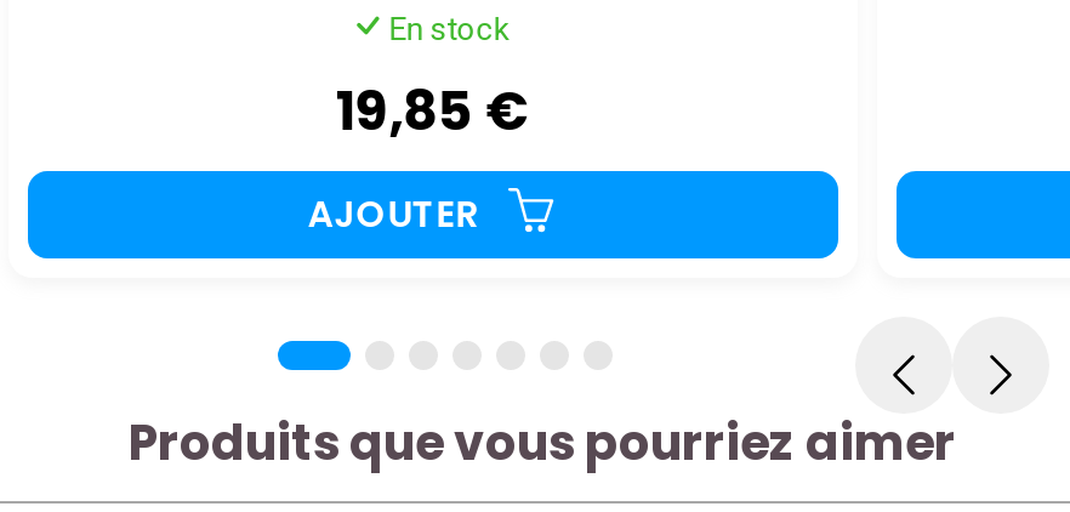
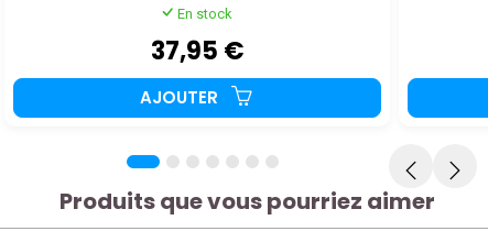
[335,74,532,149] 19,85 € -> [151,34,244,68] 37,95 €

